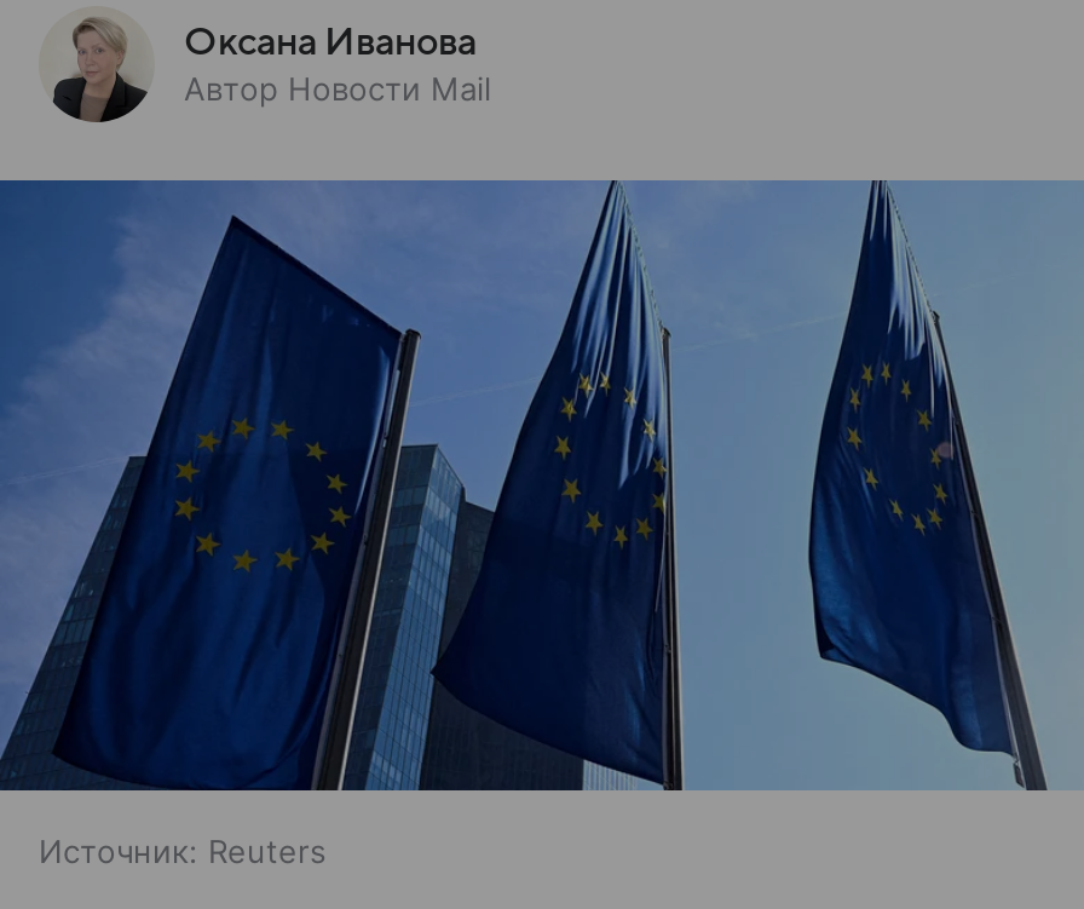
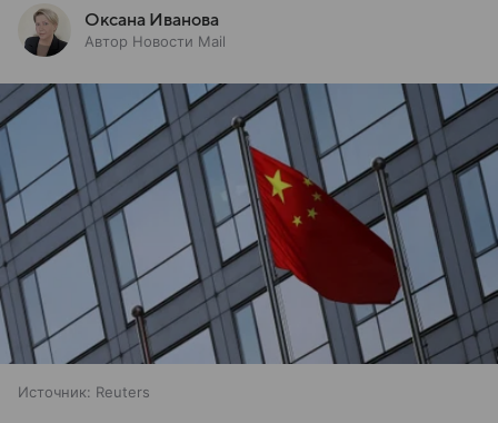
[7,178,1077,793] [image] -> [3,82,495,365] [image]

